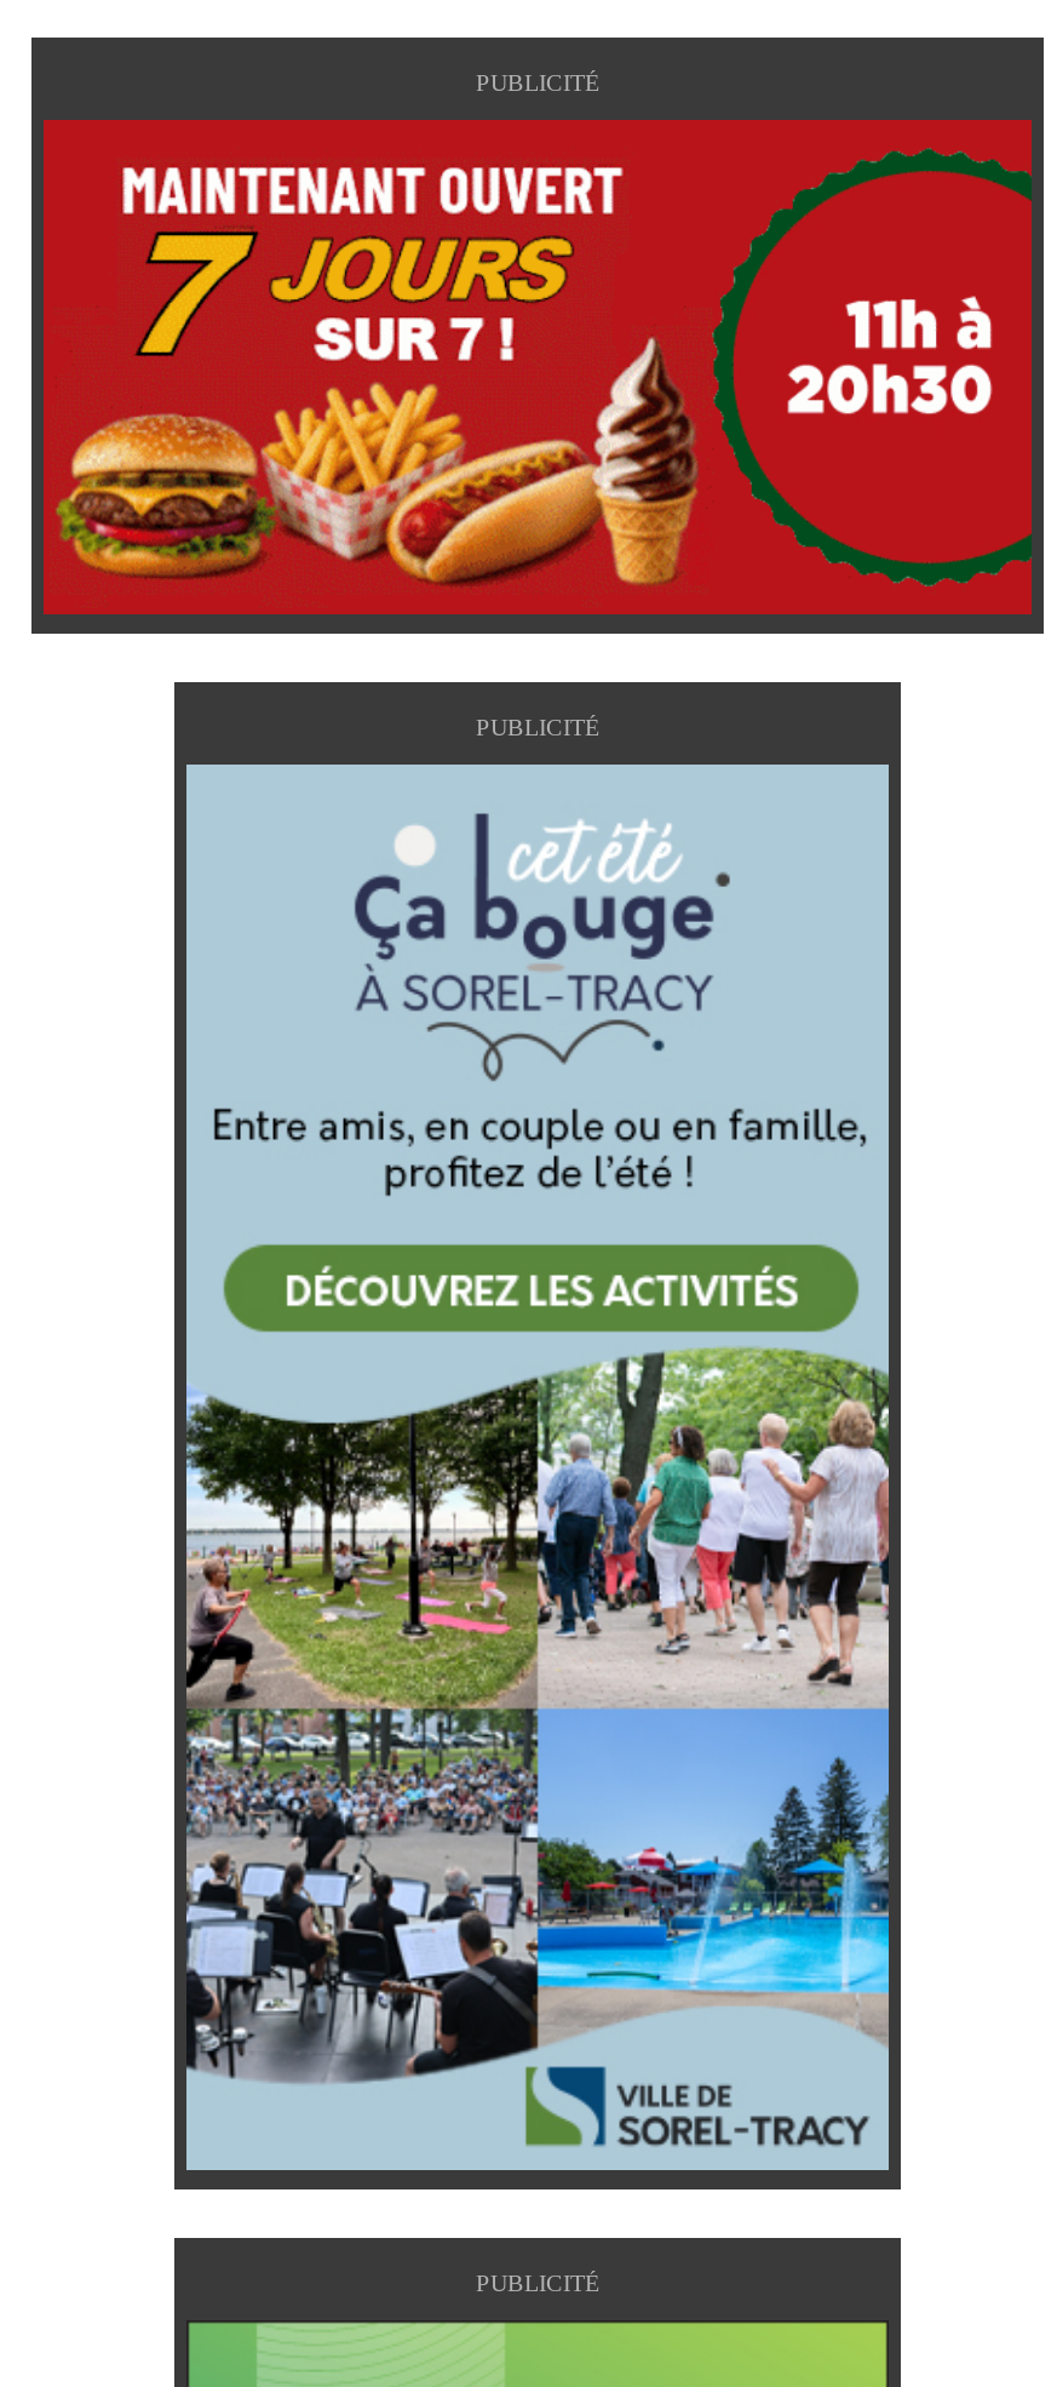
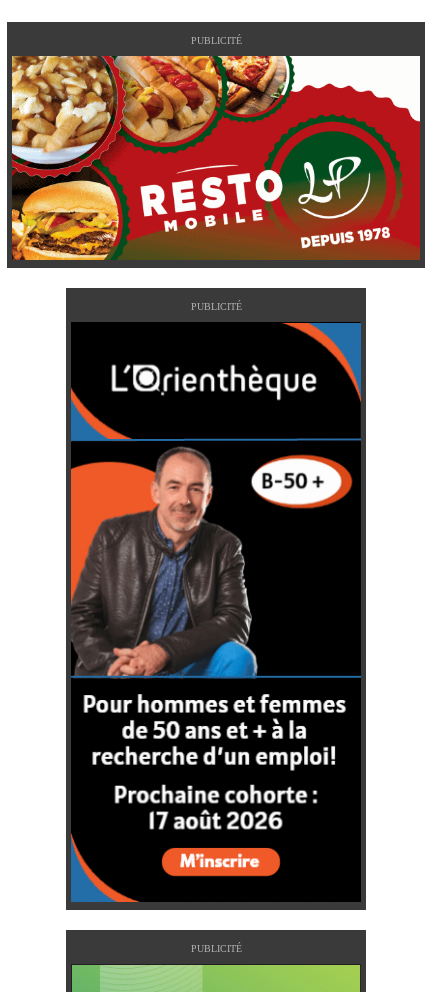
[41,119,1032,616] [image] -> [11,55,421,261] [image]
[184,761,891,2171] [image] -> [70,322,362,903] [image]

